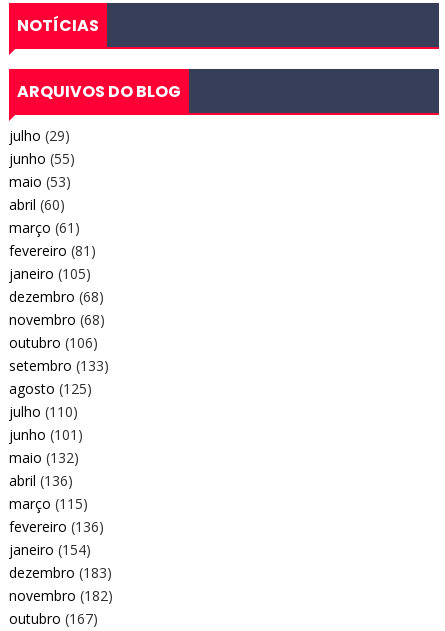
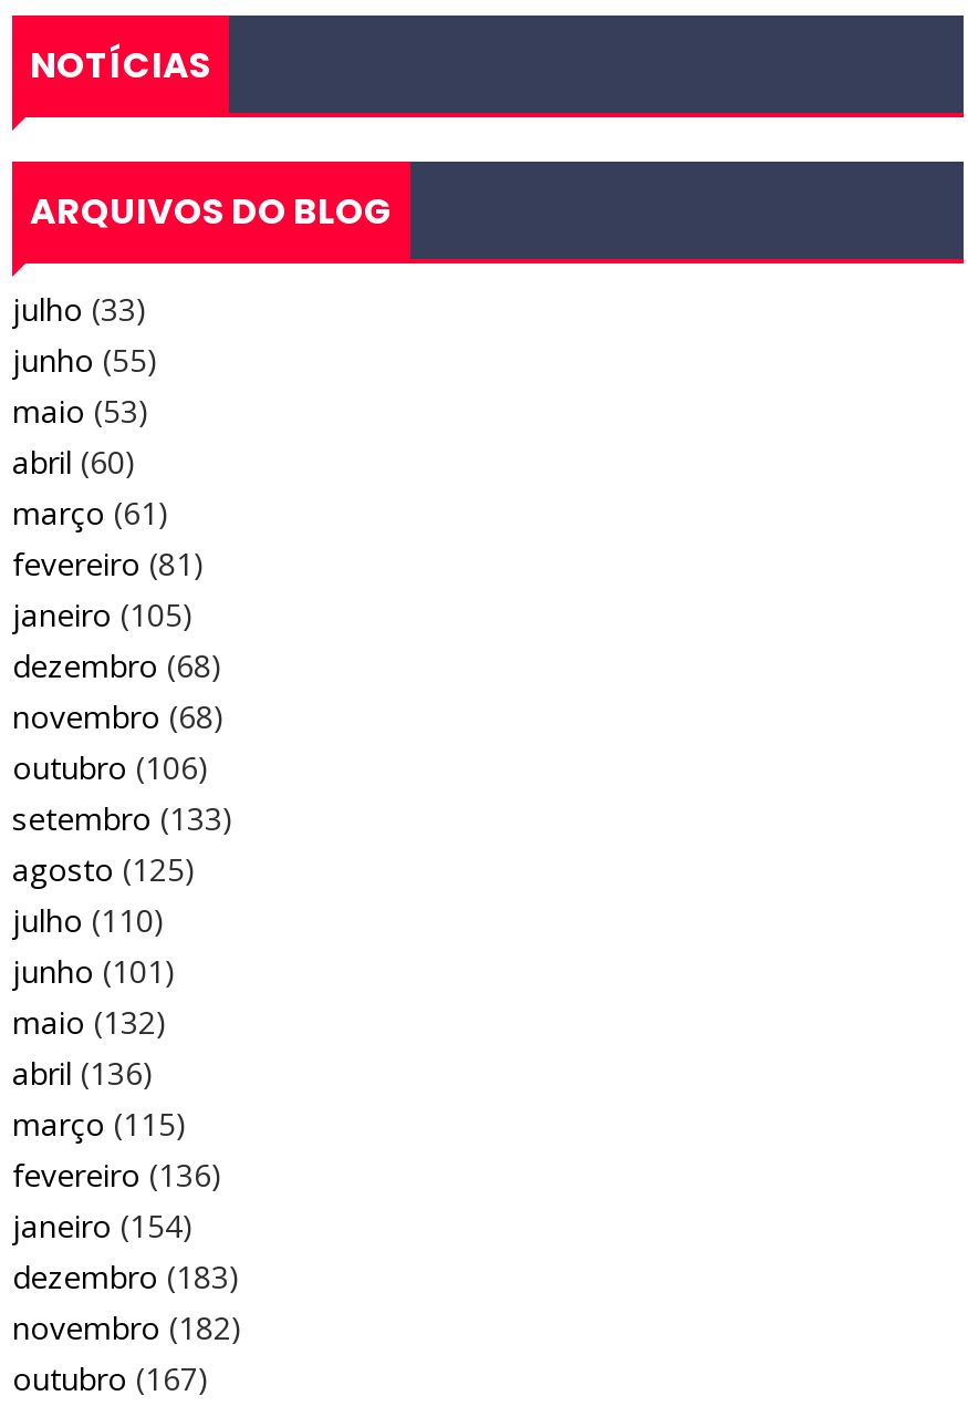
[9,126,70,145] julho (29) -> [12,288,147,330] julho (33)

